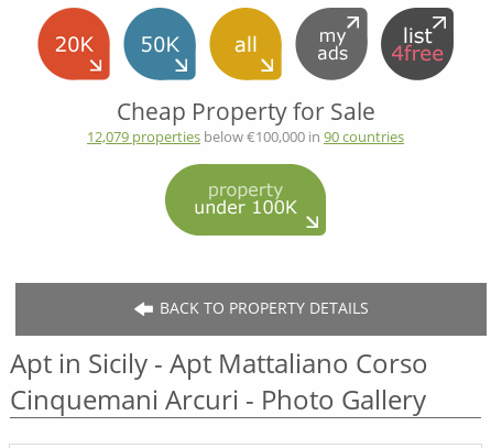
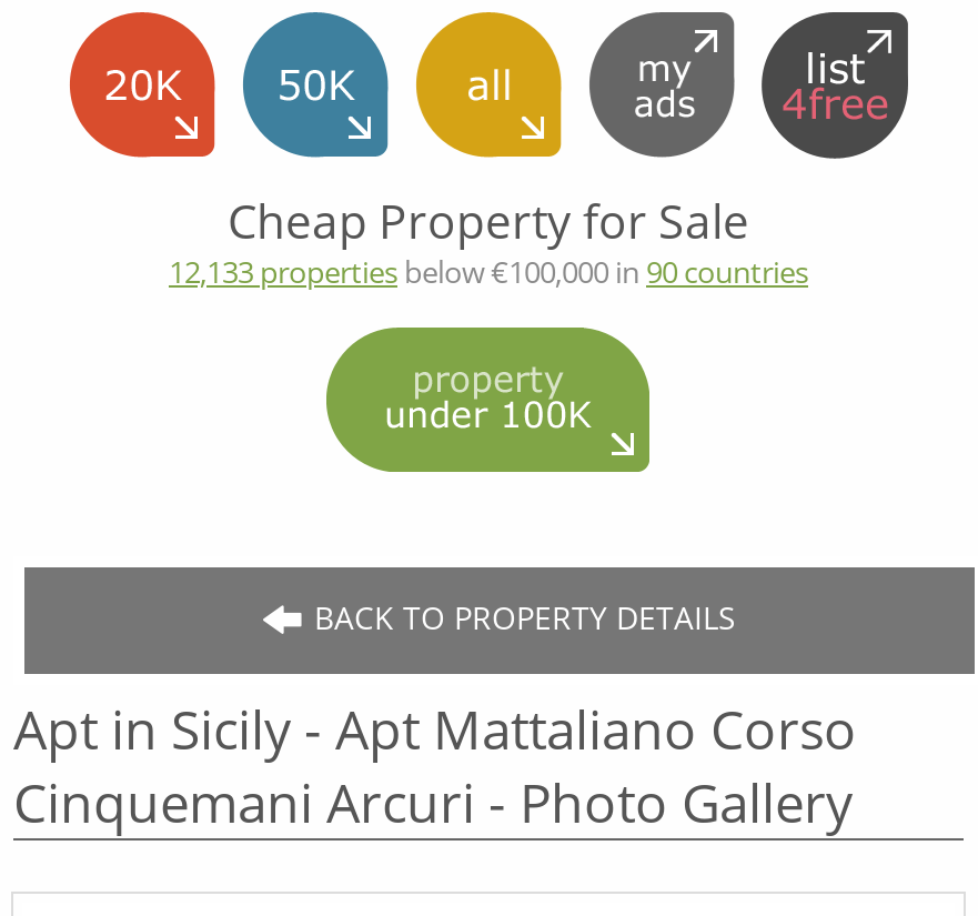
[87,127,404,146] 12,079 properties below €100,000 in 90 countries -> [169,252,808,292] 12,133 properties below €100,000 in 90 countries

